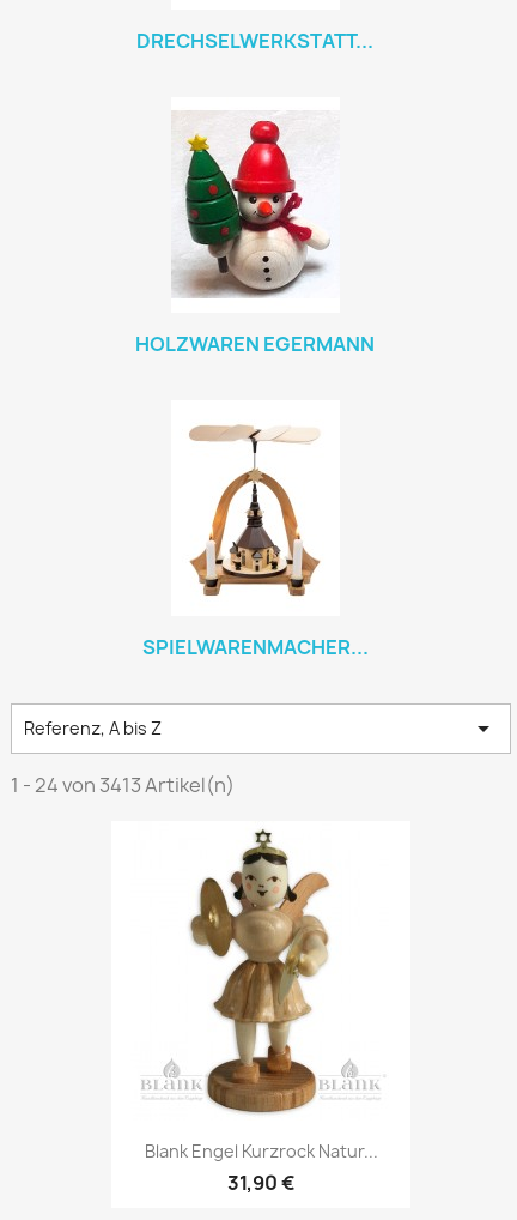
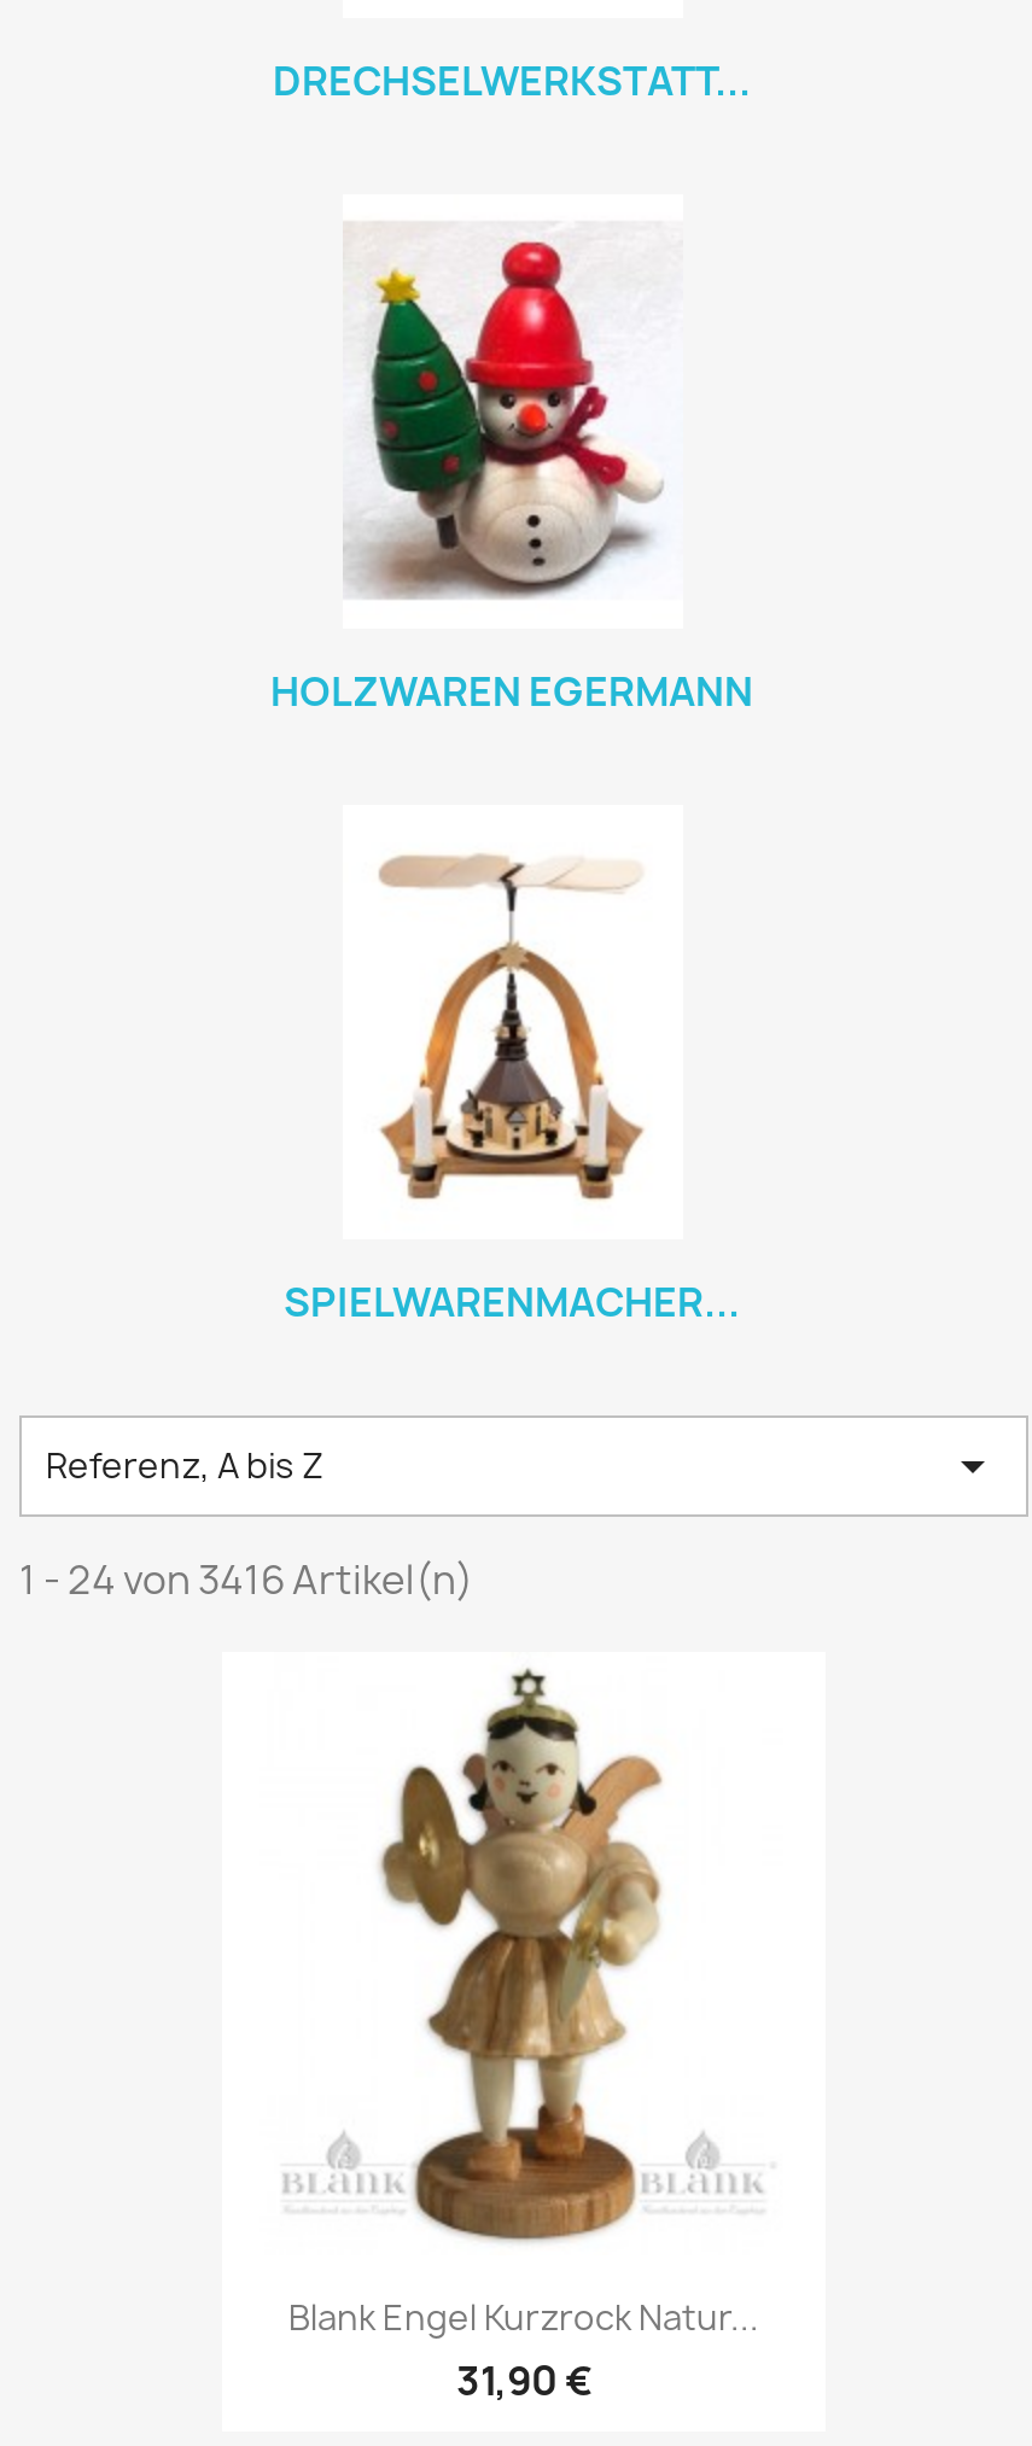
[11,772,235,798] 1 - 24 von 3413 Artikel(n) -> [19,1553,473,1606] 1 - 24 von 3416 Artikel(n)

